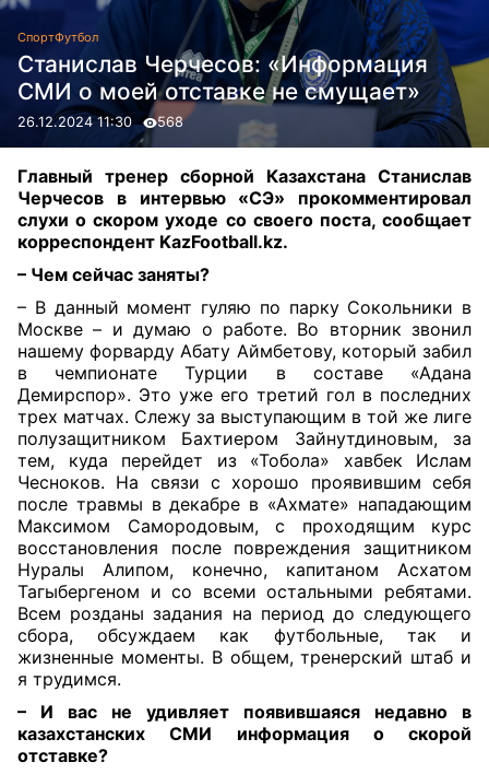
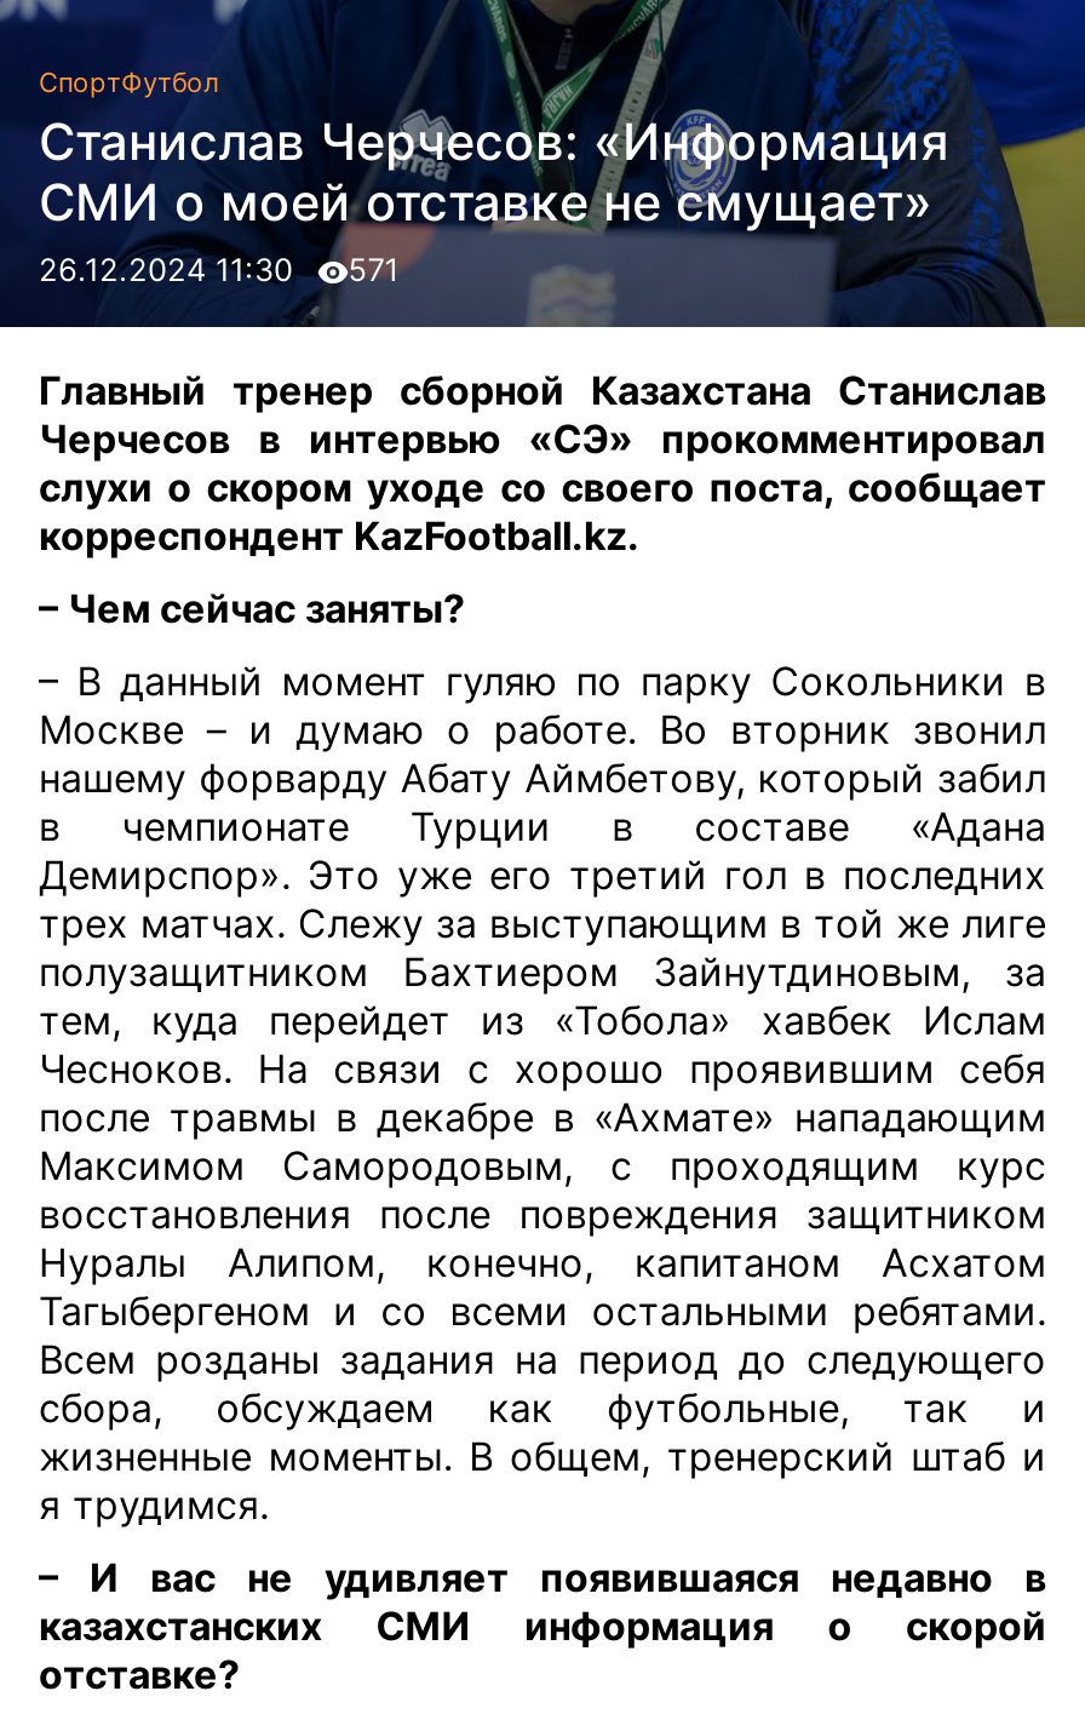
[17,114,183,130] 26.12.2024 11:30 568 -> [39,252,399,288] 26.12.2024 11:30 571

